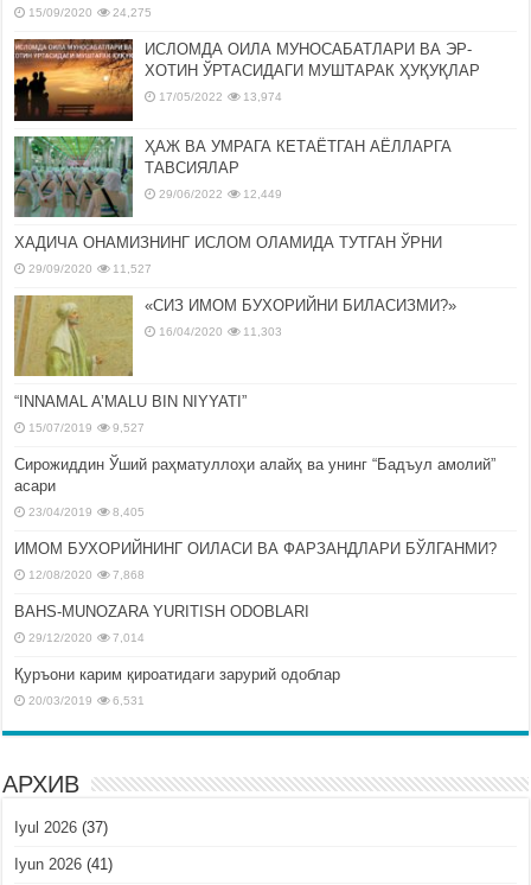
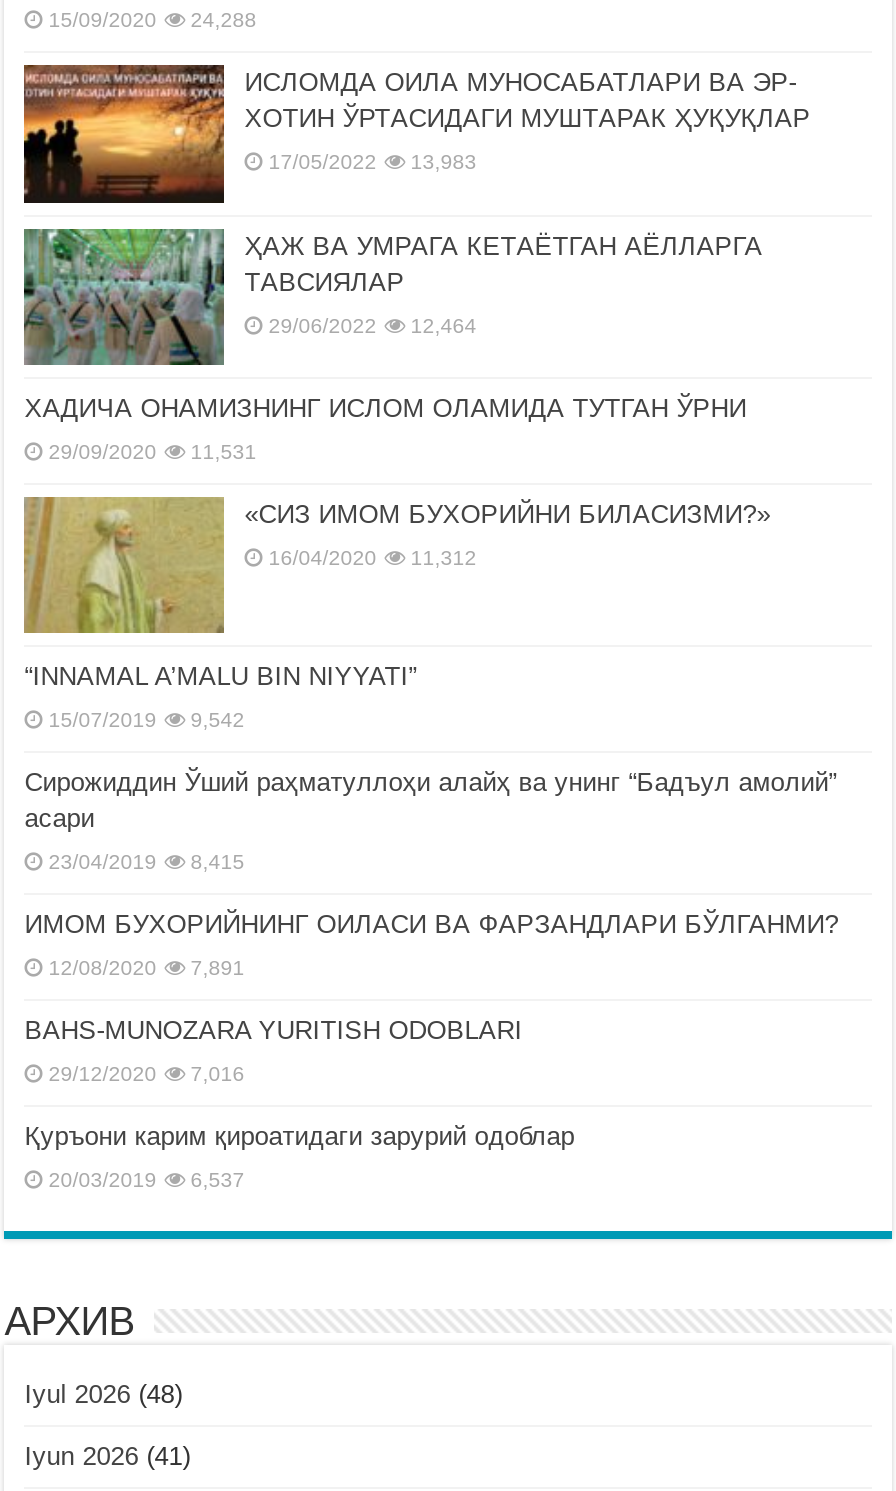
[29,7,152,20] 15/09/2020 24,275 -> [48,10,256,32] 15/09/2020 24,288
[159,91,282,104] 17/05/2022 13,974 -> [268,152,476,174] 17/05/2022 13,983
[159,187,282,200] 29/06/2022 12,449 -> [268,314,476,336] 29/06/2022 12,464
[29,262,152,275] 29/09/2020 11,527 -> [48,441,256,463] 29/09/2020 11,531
[159,325,282,338] 16/04/2020 11,303 -> [268,547,476,569] 16/04/2020 11,312
[29,421,145,434] 15/07/2019 9,527 -> [48,709,244,731] 15/07/2019 9,542
[29,505,145,518] 23/04/2019 8,405 -> [48,851,244,873] 23/04/2019 8,415
[29,568,145,581] 12/08/2020 7,868 -> [48,957,244,979] 12/08/2020 7,891
[29,631,145,644] 29/12/2020 7,014 -> [48,1063,244,1085] 29/12/2020 7,016
[29,694,145,707] 20/03/2019 6,531 -> [48,1169,244,1191] 20/03/2019 6,537
[14,819,108,836] Iyul 2026 (37) -> [24,1379,182,1409] Iyul 2026 (48)

